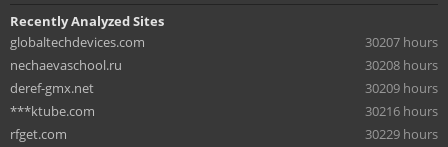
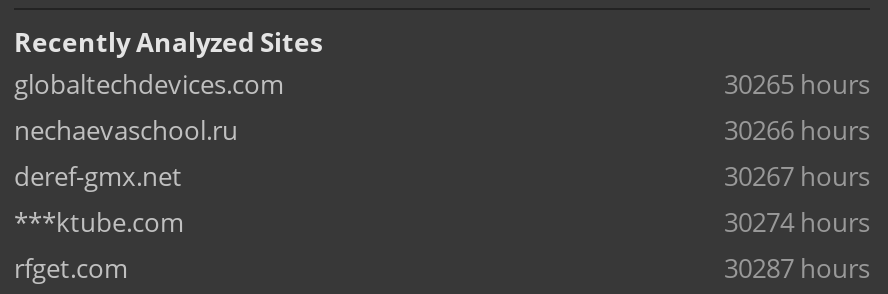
[365,33,438,51] 30207 hours -> [724,67,870,103] 30265 hours
[365,56,438,74] 30208 hours -> [724,113,870,149] 30266 hours
[365,79,438,97] 30209 hours -> [724,159,870,195] 30267 hours
[365,102,438,120] 30216 hours -> [724,205,870,241] 30274 hours
[365,125,438,143] 30229 hours -> [724,251,870,287] 30287 hours

